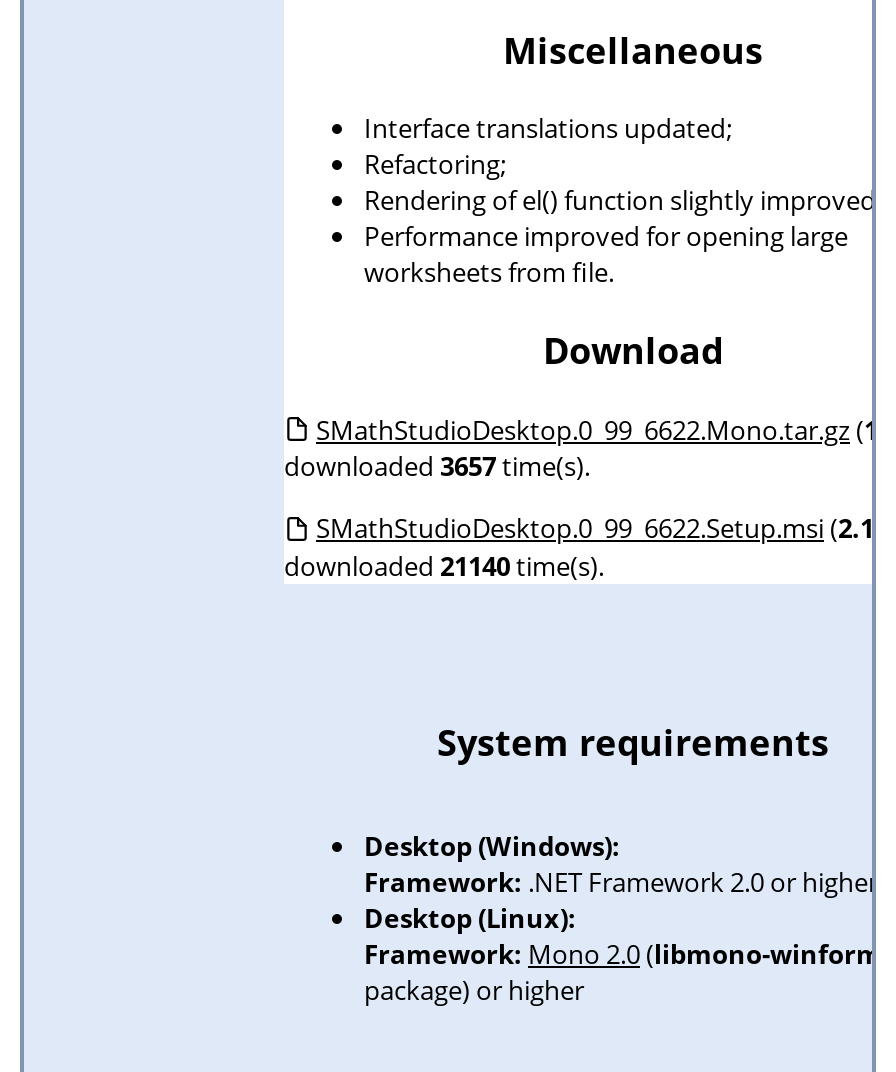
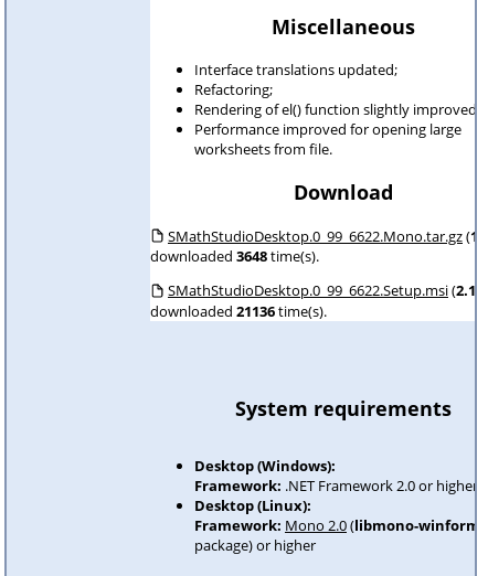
[284,448,590,484] downloaded 3657time(s). -> [150,246,319,266] downloaded 3648time(s).
[284,547,604,583] downloaded 21140time(s). -> [150,301,327,321] downloaded 21136time(s).

